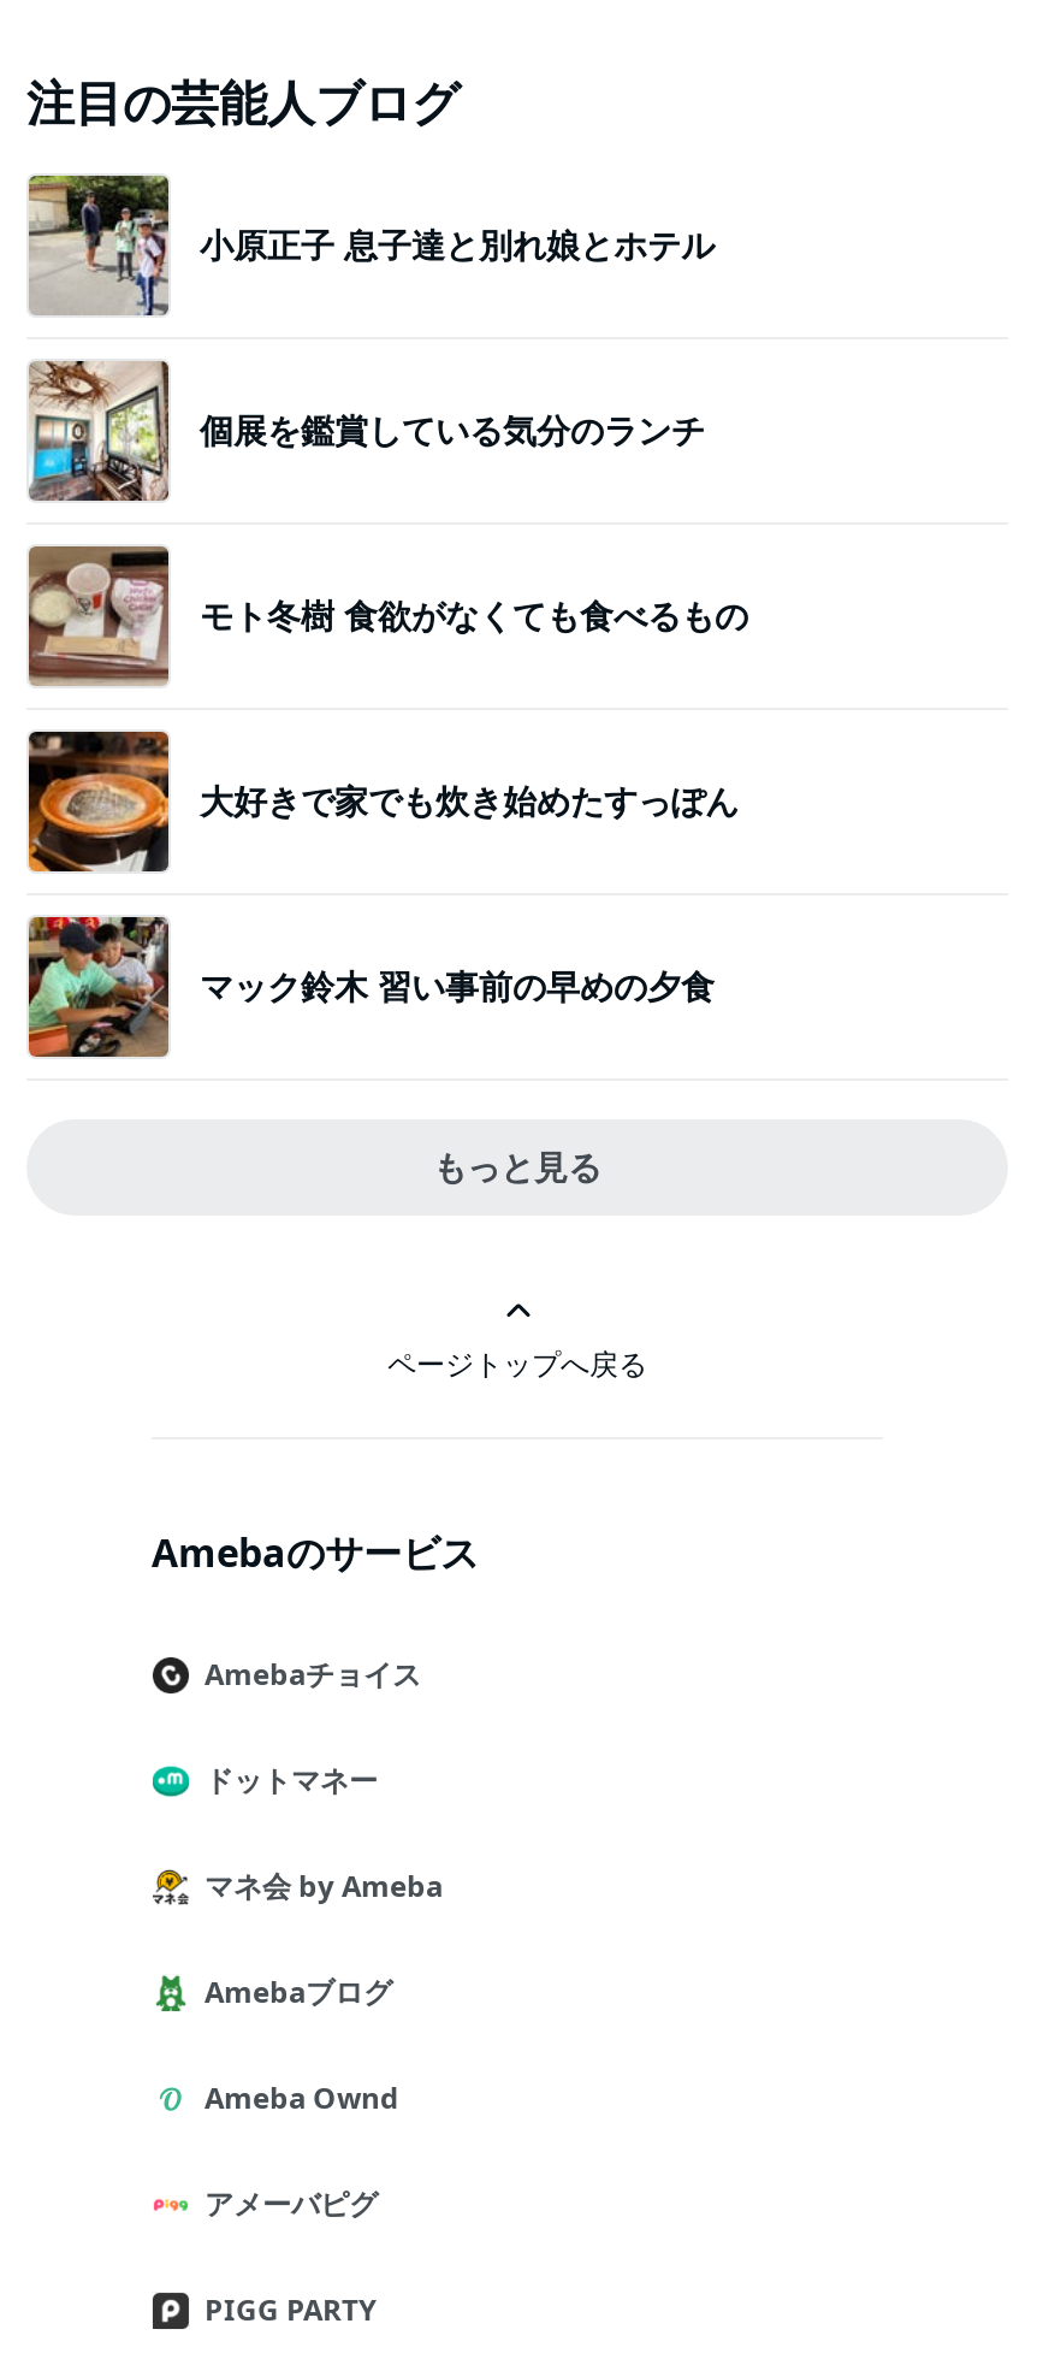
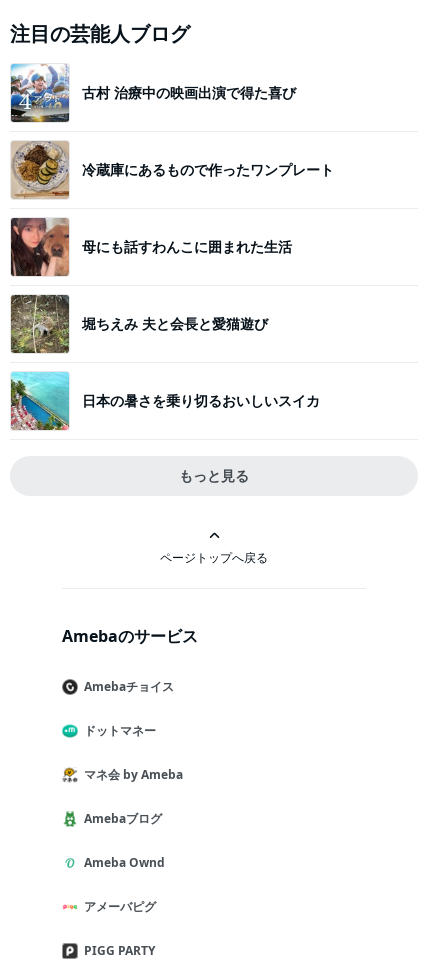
[26,173,715,318] [image] | 小原正子 息子達と別れ娘とホテル -> [10,63,296,123] [image] | 古村 治療中の映画出演で得た喜び
[29,361,705,503] [image] | 個展を鑑賞している気分のランチ -> [11,141,334,199] [image] | 冷蔵庫にあるもので作ったワンプレート
[26,544,748,686] [image] | モト冬樹 食欲がなくても食べるもの -> [10,217,292,277] [image] | 母にも話すわんこに囲まれた生活
[26,732,739,874] [image] | 大好きで家でも炊き始めたすっぽん -> [10,294,268,354] [image] | 堀ちえみ 夫と会長と愛猫遊び
[26,915,715,1059] [image] | マック鈴木 習い事前の早めの夕食 -> [10,371,320,431] [image] | 日本の暑さを乗り切るおいしいスイカ

